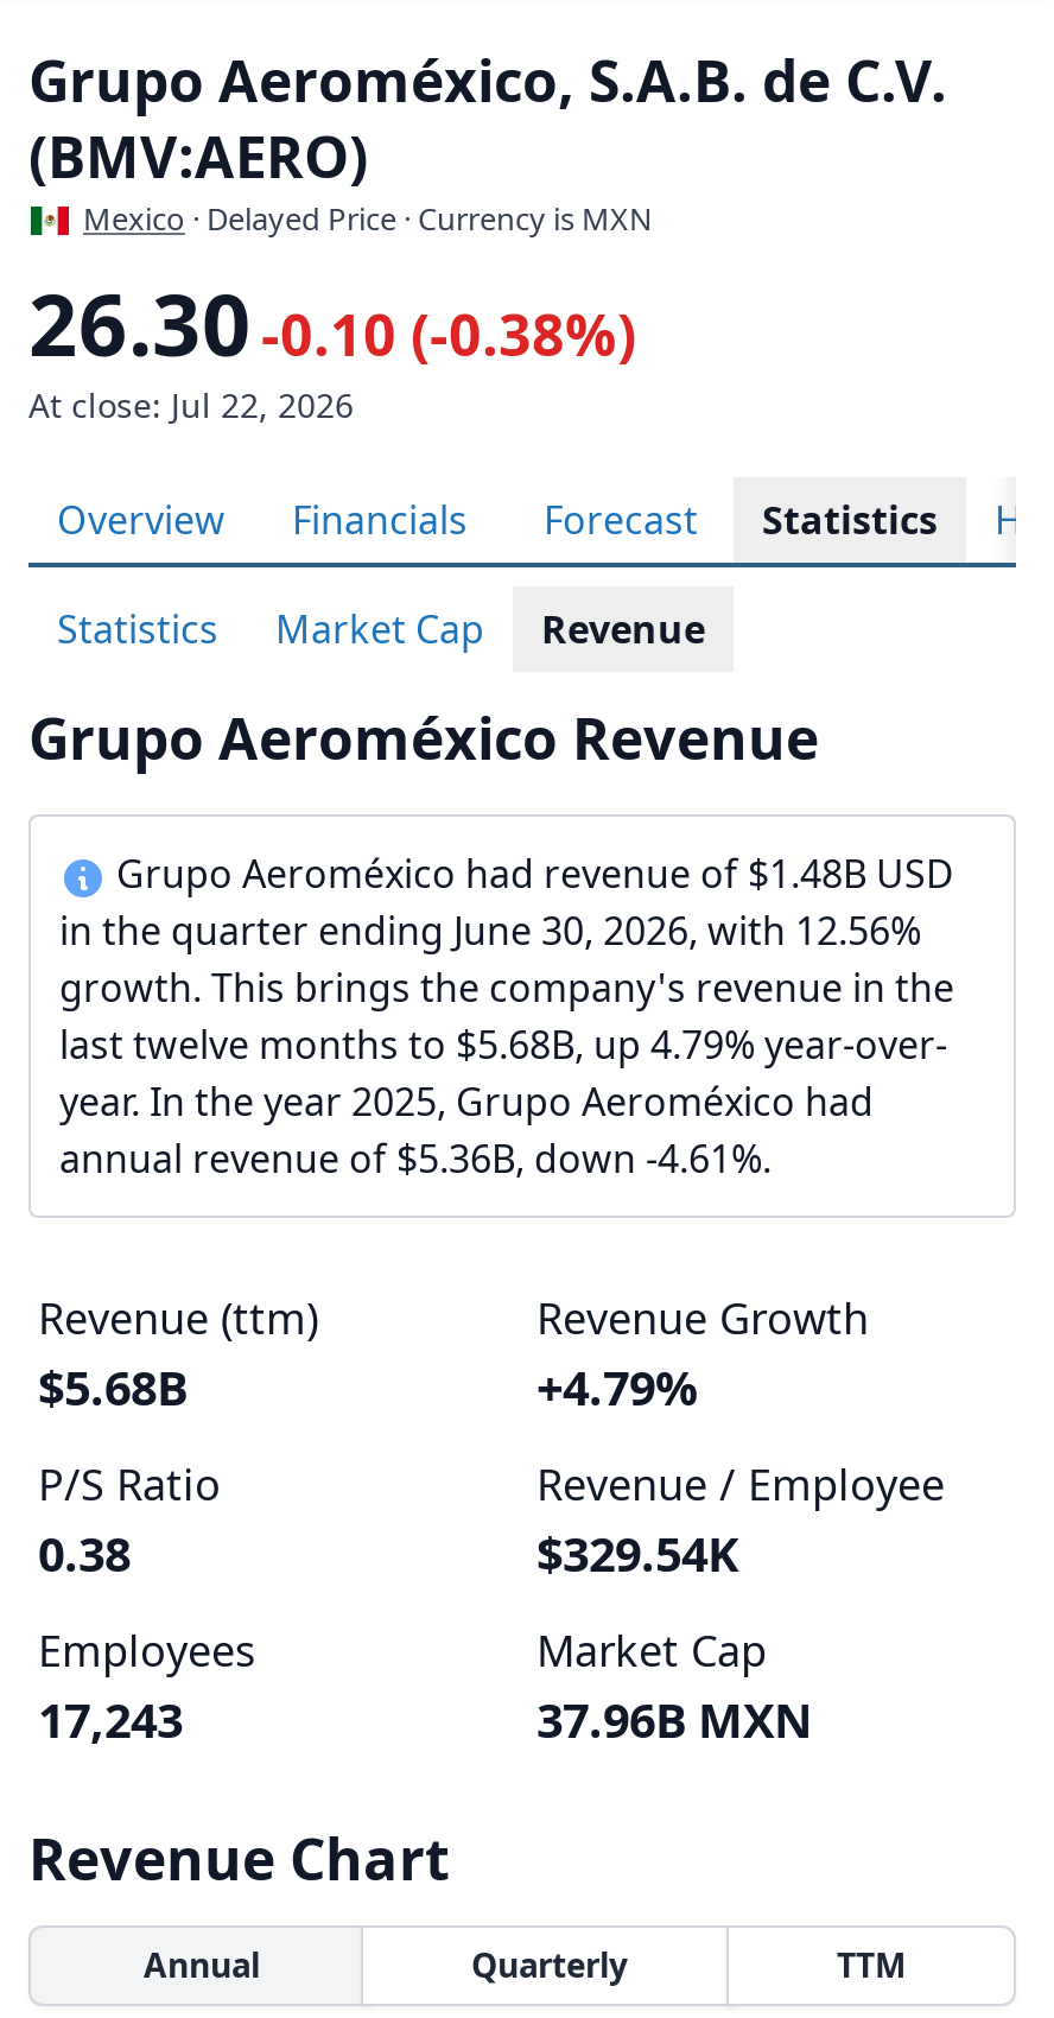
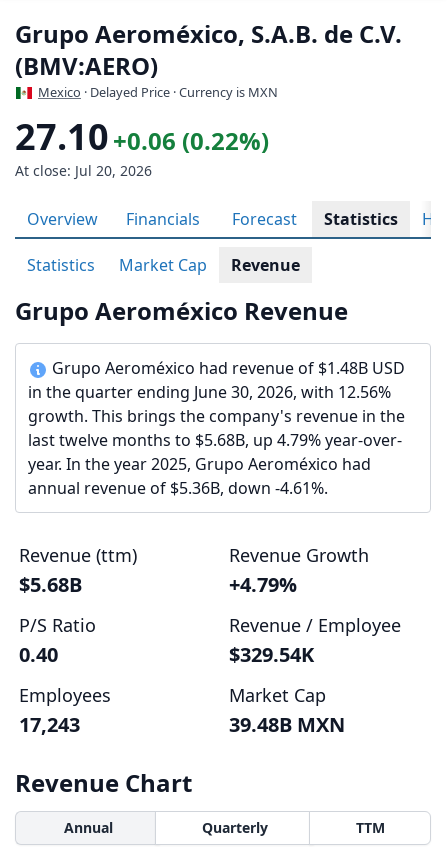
[28,266,636,382] 26.30 -0.10 (-0.38%) -> [15,112,269,161] 27.10 +0.06 (0.22%)
[28,382,354,427] At close: Jul 22, 2026 -> [15,161,152,180] At close: Jul 20, 2026
[38,1522,131,1586] 0.38 -> [19,641,58,668] 0.40
[536,1688,812,1752] 37.96B MXN -> [229,711,345,738] 39.48B MXN

